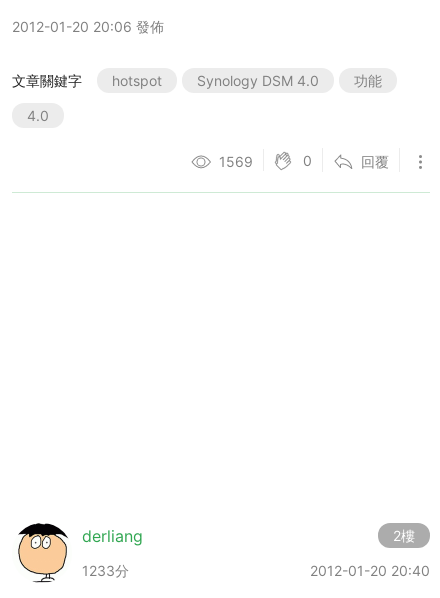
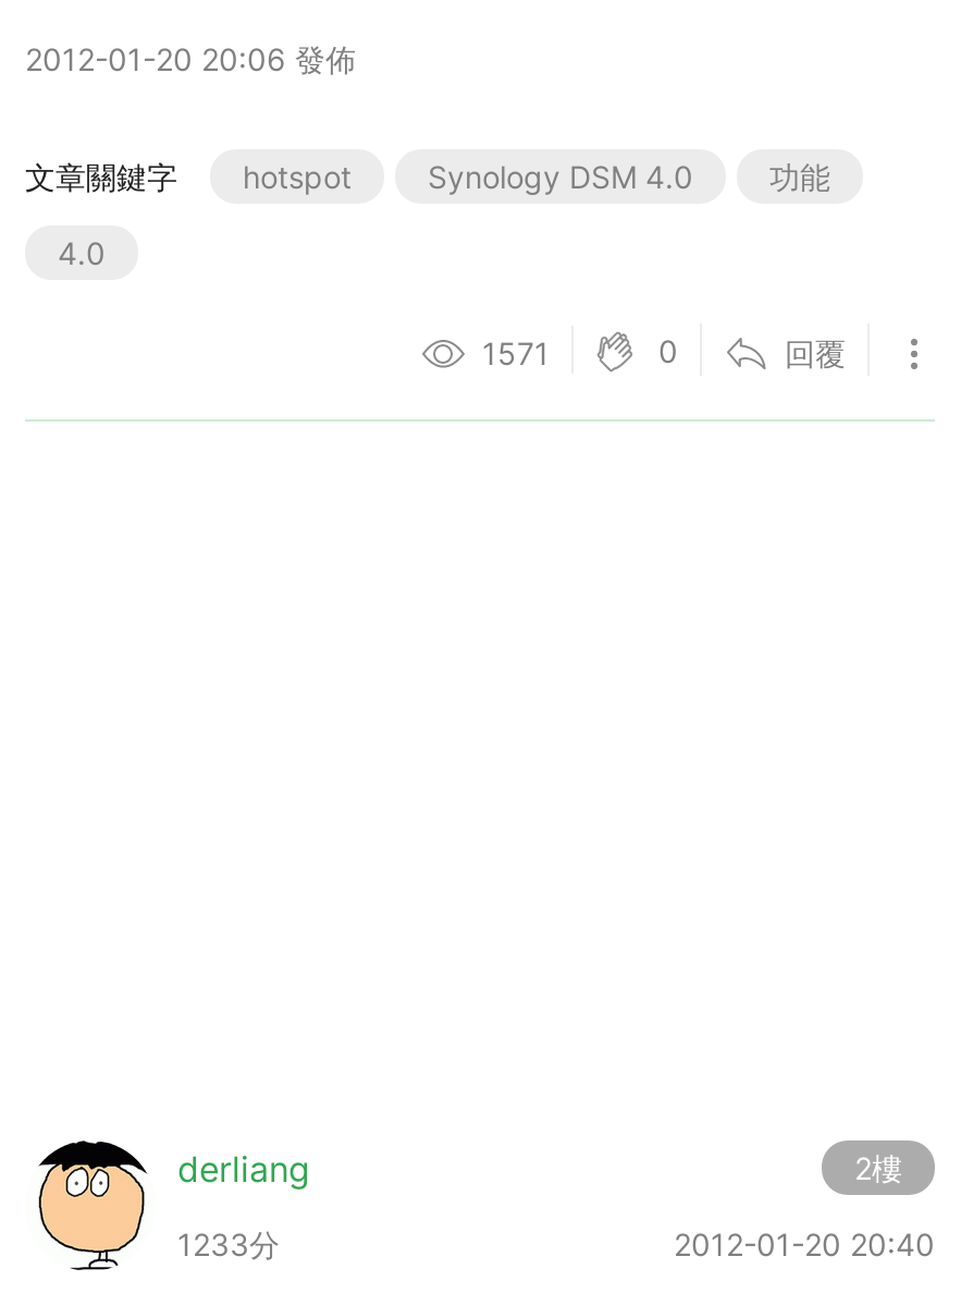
[219,153,253,170] 1569 -> [482,335,550,372] 1571

